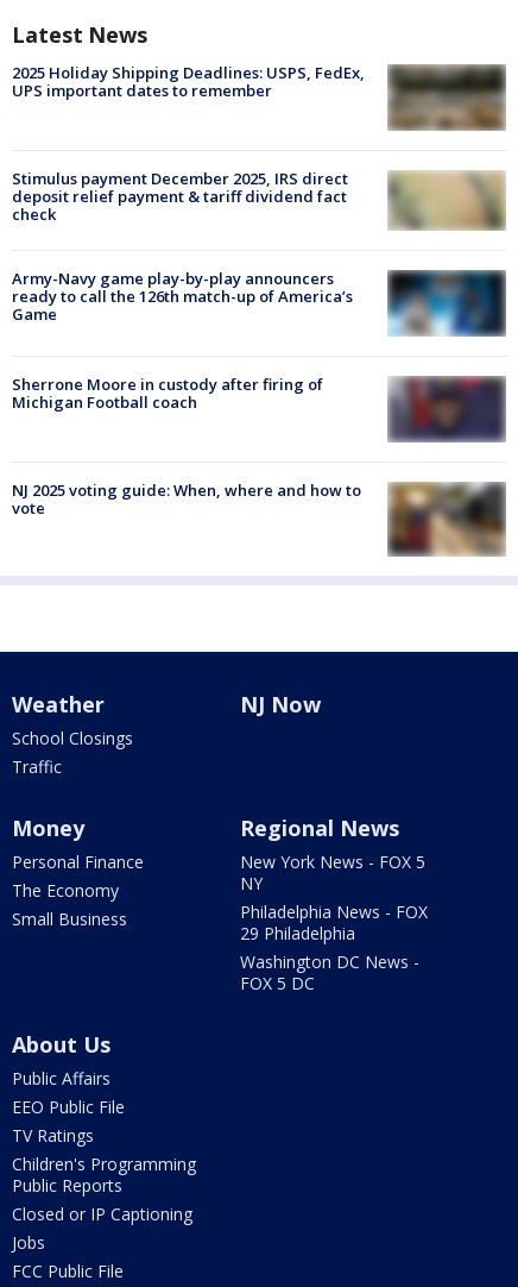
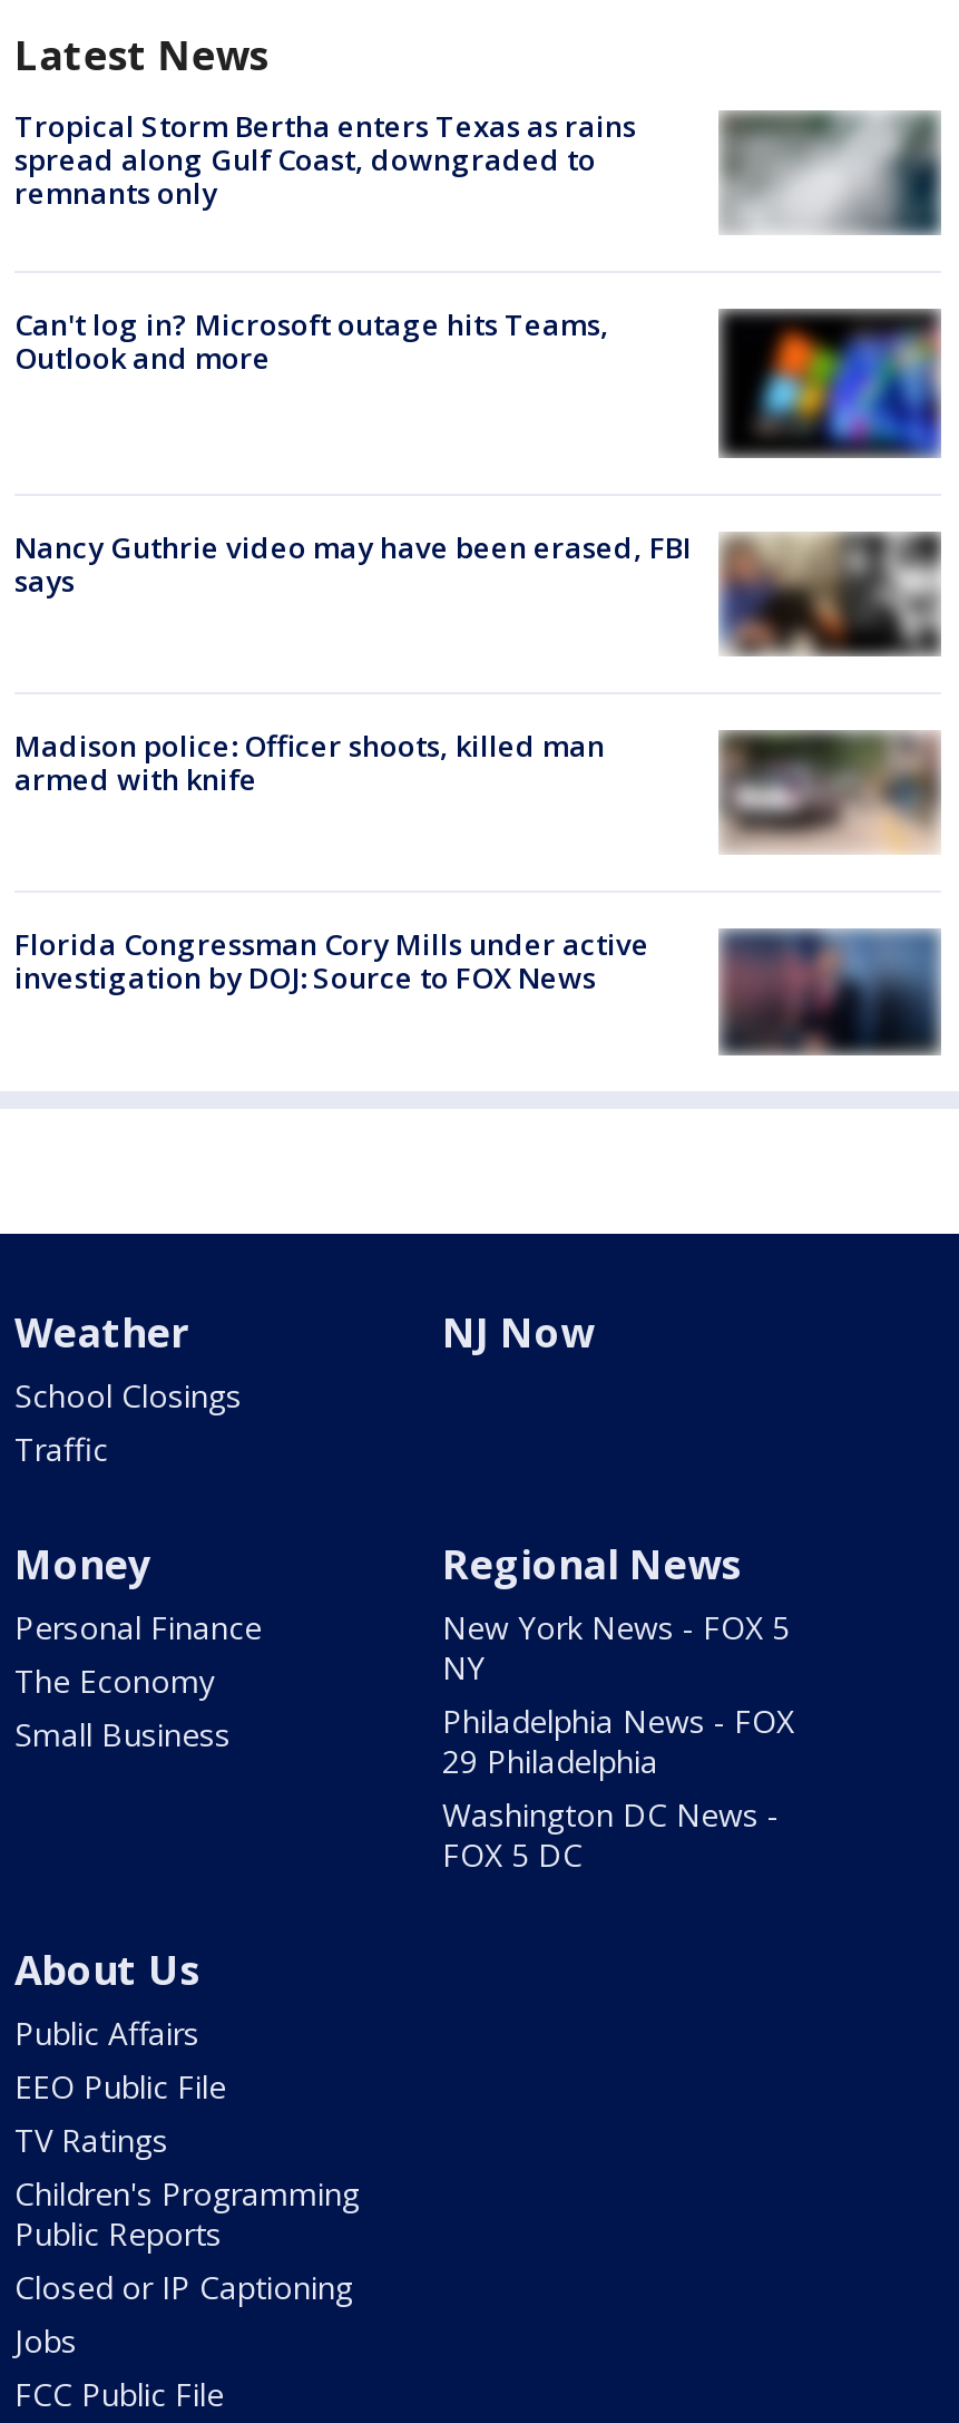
[12,62,506,131] [image] | 2025 Holiday Shipping Deadlines: USPS, FedEx, | UPS important dates to remember -> [14,106,939,233] [image] | Tropical Storm Bertha enters Texas as rains | spread along Gulf Coast, downgraded to | remnants only
[12,168,348,225] Stimulus payment December 2025, IRS direct | deposit relief payment & tariff dividend fact | check -> [14,305,609,378] Can't log in? Microsoft outage hits Teams, | Outlook and more
[387,171,506,239] [image] -> [716,309,943,460] [image]
[12,267,507,345] [image] | Army-Navy game play-by-play announcers | ready to call the 126th match-up of America’s | Game -> [14,516,943,659] [image] | Nancy Guthrie video may have been erased, FBI | says
[12,373,323,413] Sherrone Moore in custody after firing of | Michigan Football coach -> [14,726,605,800] Madison police: Officer shoots, killed man | armed with knife
[389,376,506,450] [image] -> [718,714,941,855] [image]
[12,480,506,558] [image] | NJ 2025 voting guide: When, where and how to | vote -> [14,913,941,1058] [image] | Florida Congressman Cory Mills under active | investigation by DOJ: Source to FOX News

